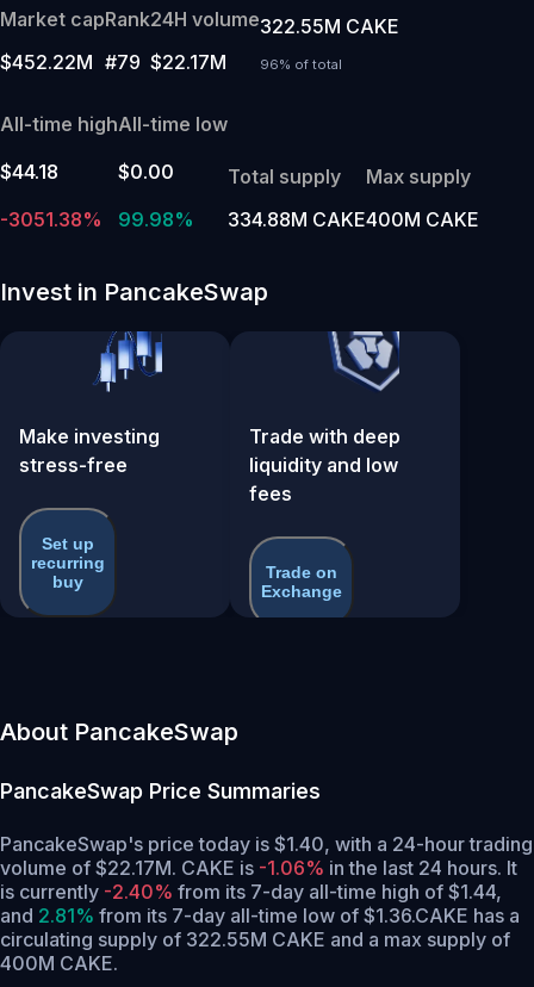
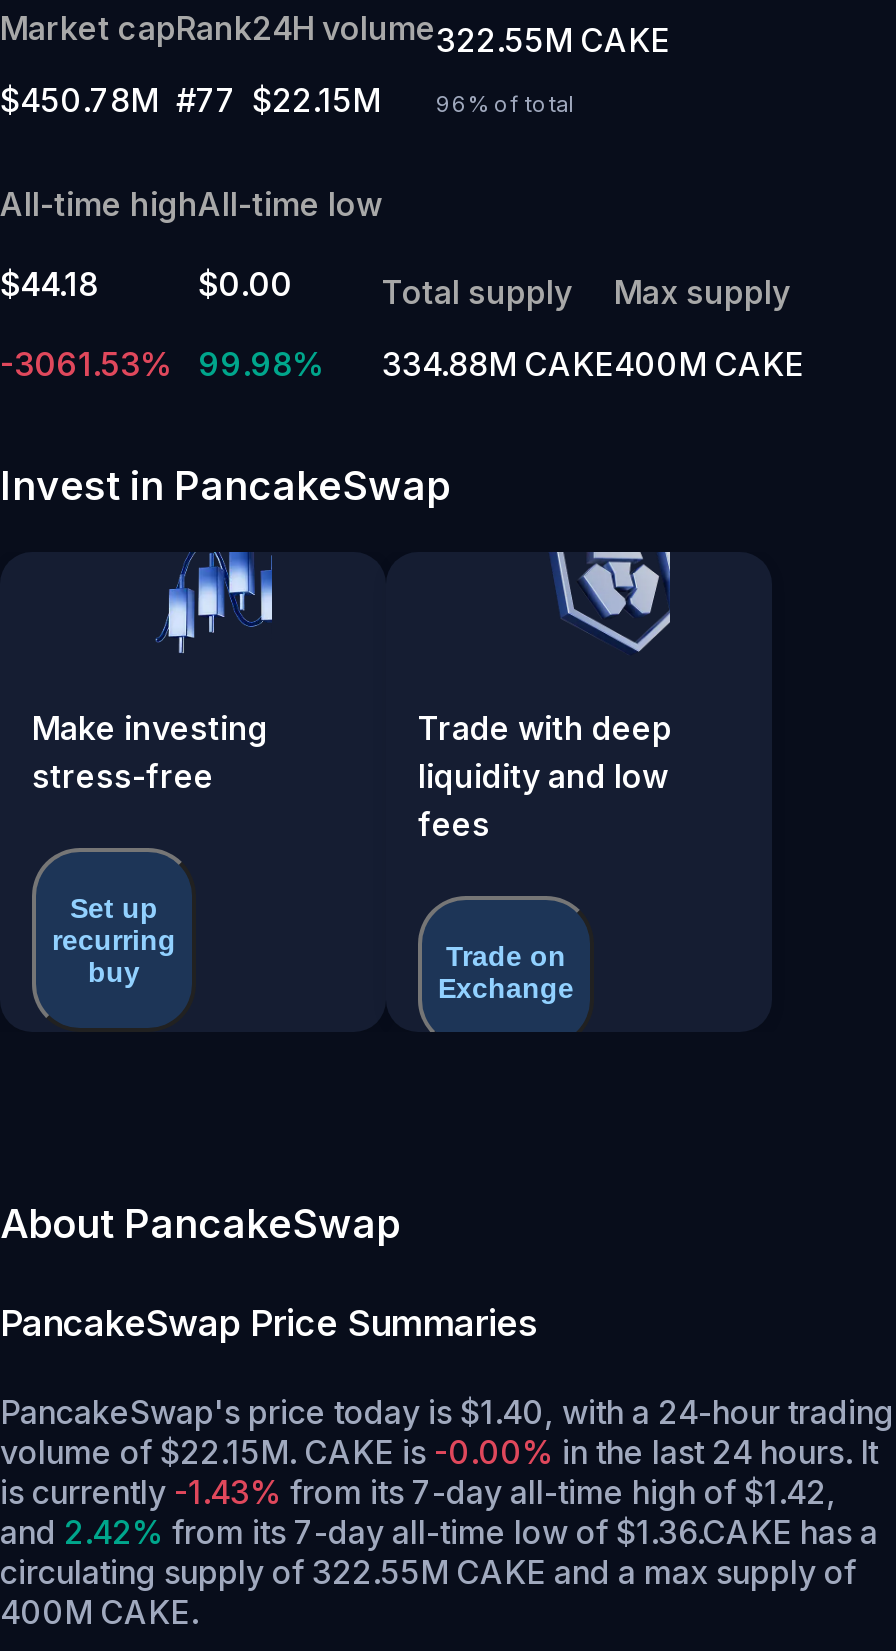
[0,50,93,74] $452.22M -> [0,81,158,121] $450.78M
[105,50,141,74] #79 -> [176,81,236,121] #77
[150,50,226,74] $22.17M -> [252,81,380,121] $22.15M
[0,208,479,232] -3051.38% 99.98% 334.88M CAKE 400M CAKE -> [0,345,804,385] -3061.53% 99.98% 334.88M CAKE 400M CAKE
[0,855,517,879] volume of $22.17M. CAKE is -1.06% in the last 24 hours. It -> [0,1431,878,1471] volume of $22.15M. CAKE is -0.00% in the last 24 hours. It
[0,879,502,903] is currently -2.40% from its 7-day all-time high of $1.44, -> [0,1471,836,1511] is currently -1.43% from its 7-day all-time high of $1.42,
[0,903,520,927] and 2.81% from its 7-day all-time low of $1.36.CAKE has a -> [0,1511,878,1551] and 2.42% from its 7-day all-time low of $1.36.CAKE has a

